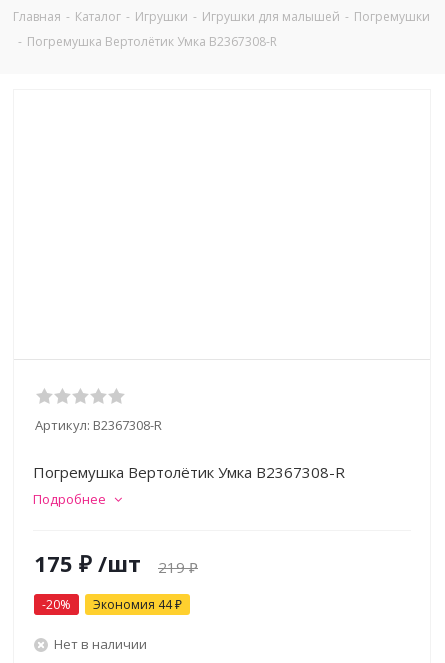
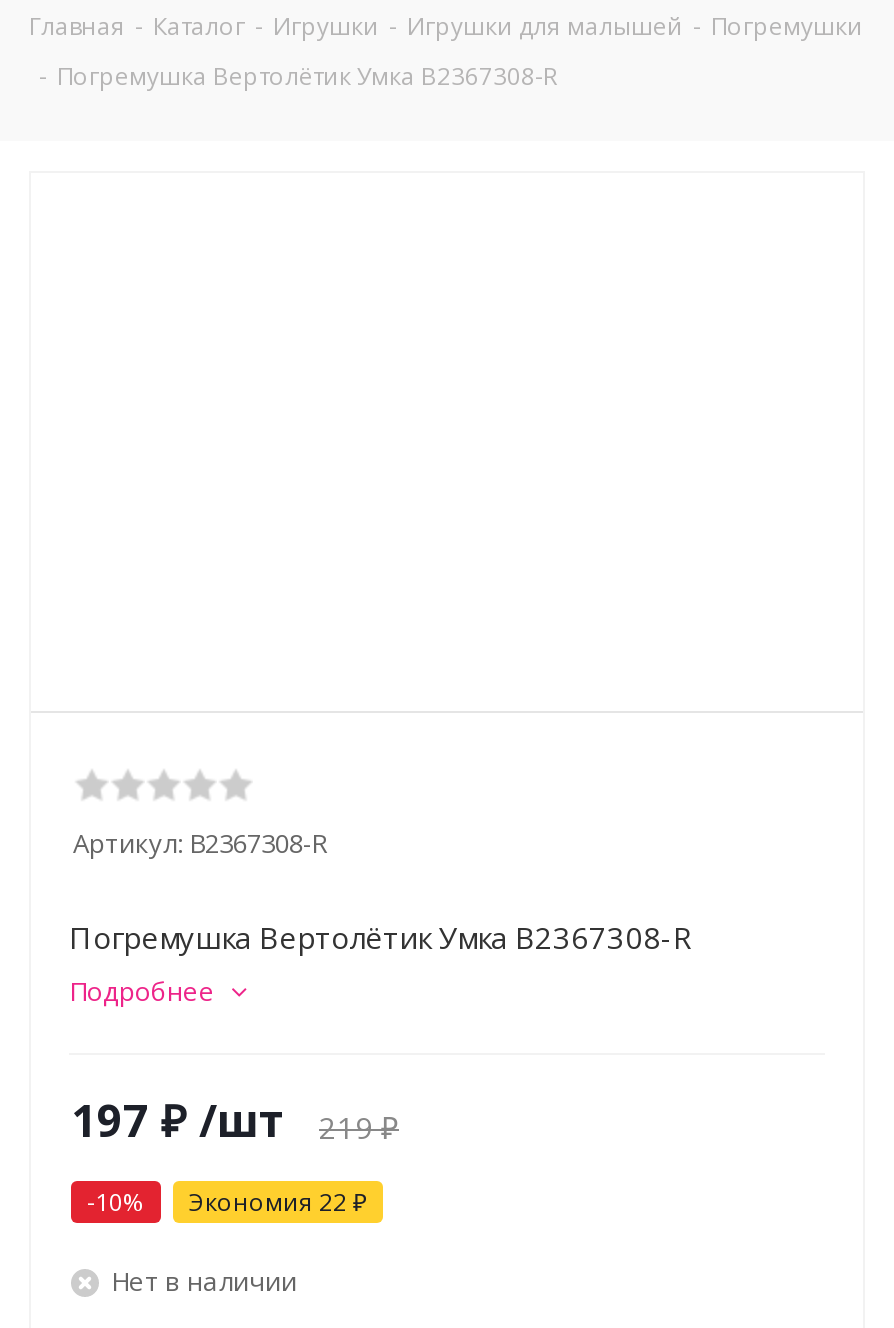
[34,548,141,578] 175 ₽ /шт -> [71,1089,285,1149] 197 ₽ /шт
[42,596,71,613] -20% -> [87,1185,145,1219] -10%
[93,596,182,613] Экономия 44 ₽ -> [189,1185,367,1219] Экономия 22 ₽

